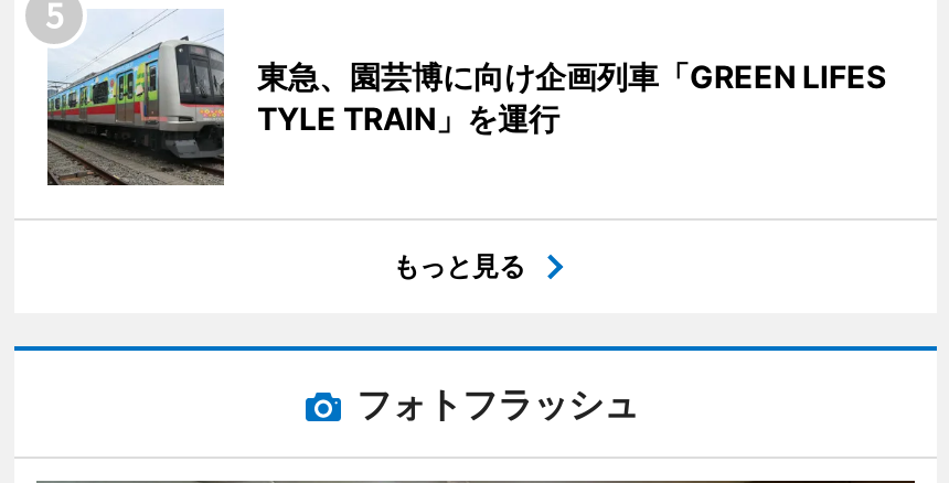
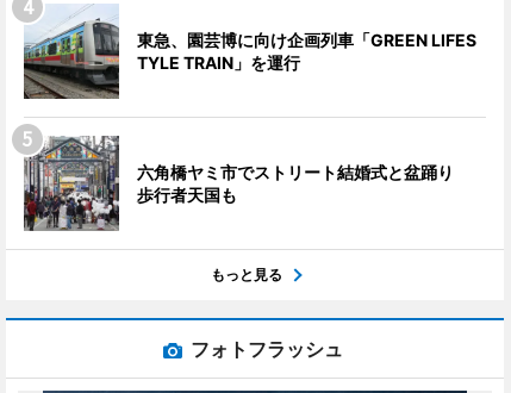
none -> [24,135,471,232] [image] | 六角橋ヤミ市でストリート結婚式と盆踊り | 歩行者天国も

